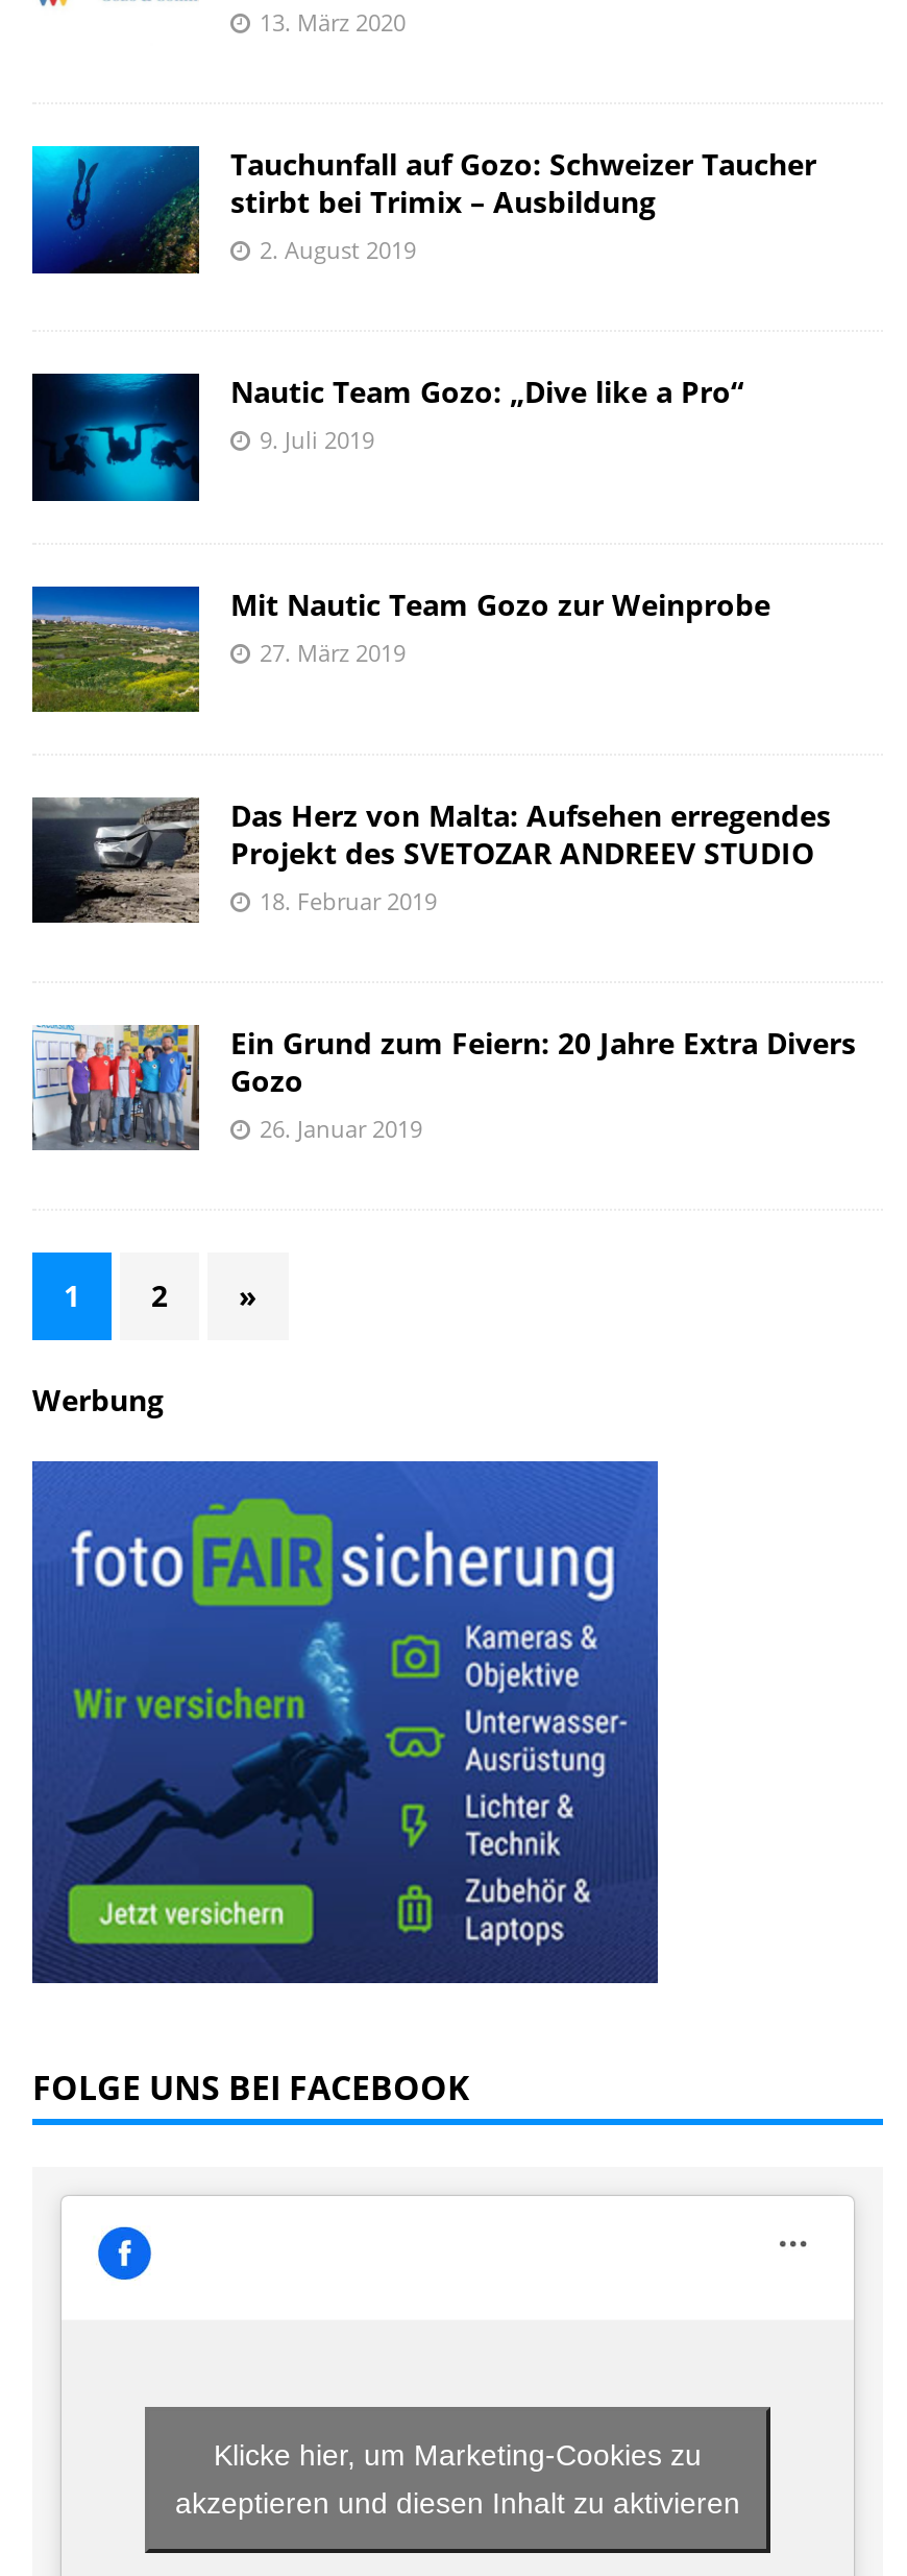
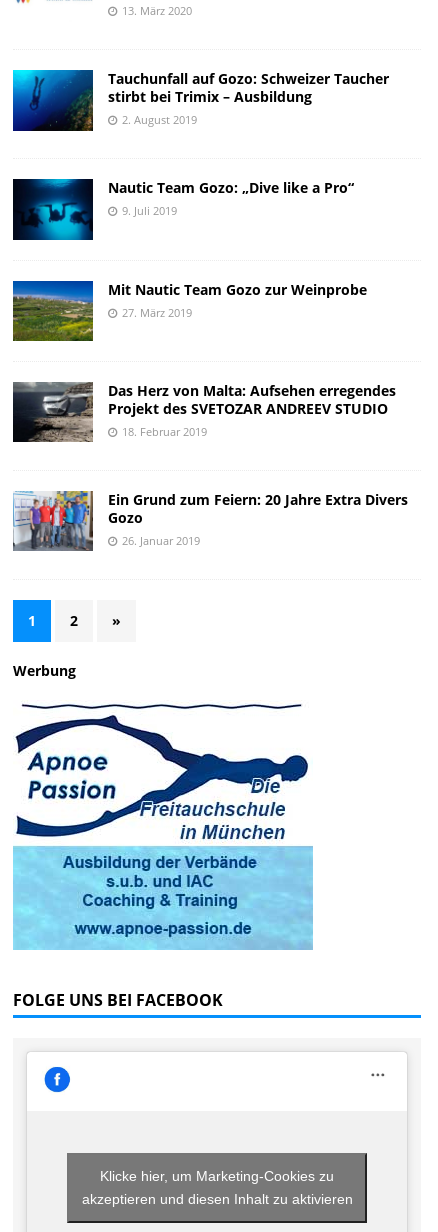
[30,1459,660,1985] [image] -> [13,700,313,950] [image]

